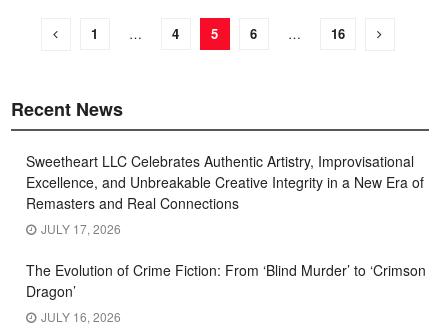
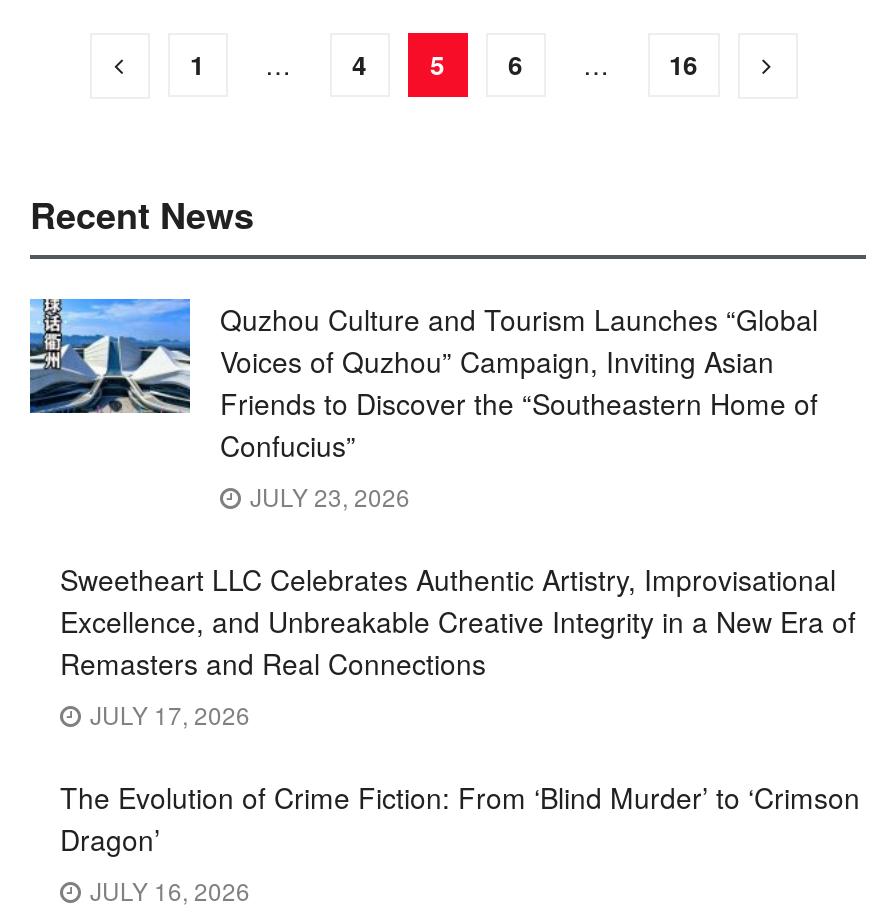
none -> [28,297,818,513] [image] | Quzhou Culture and Tourism Launches “Global | Voices of Quzhou” Campaign, Inviting Asian | Friends to Discover the “Southeastern Home of | Confucius” | JULY 23, 2026

